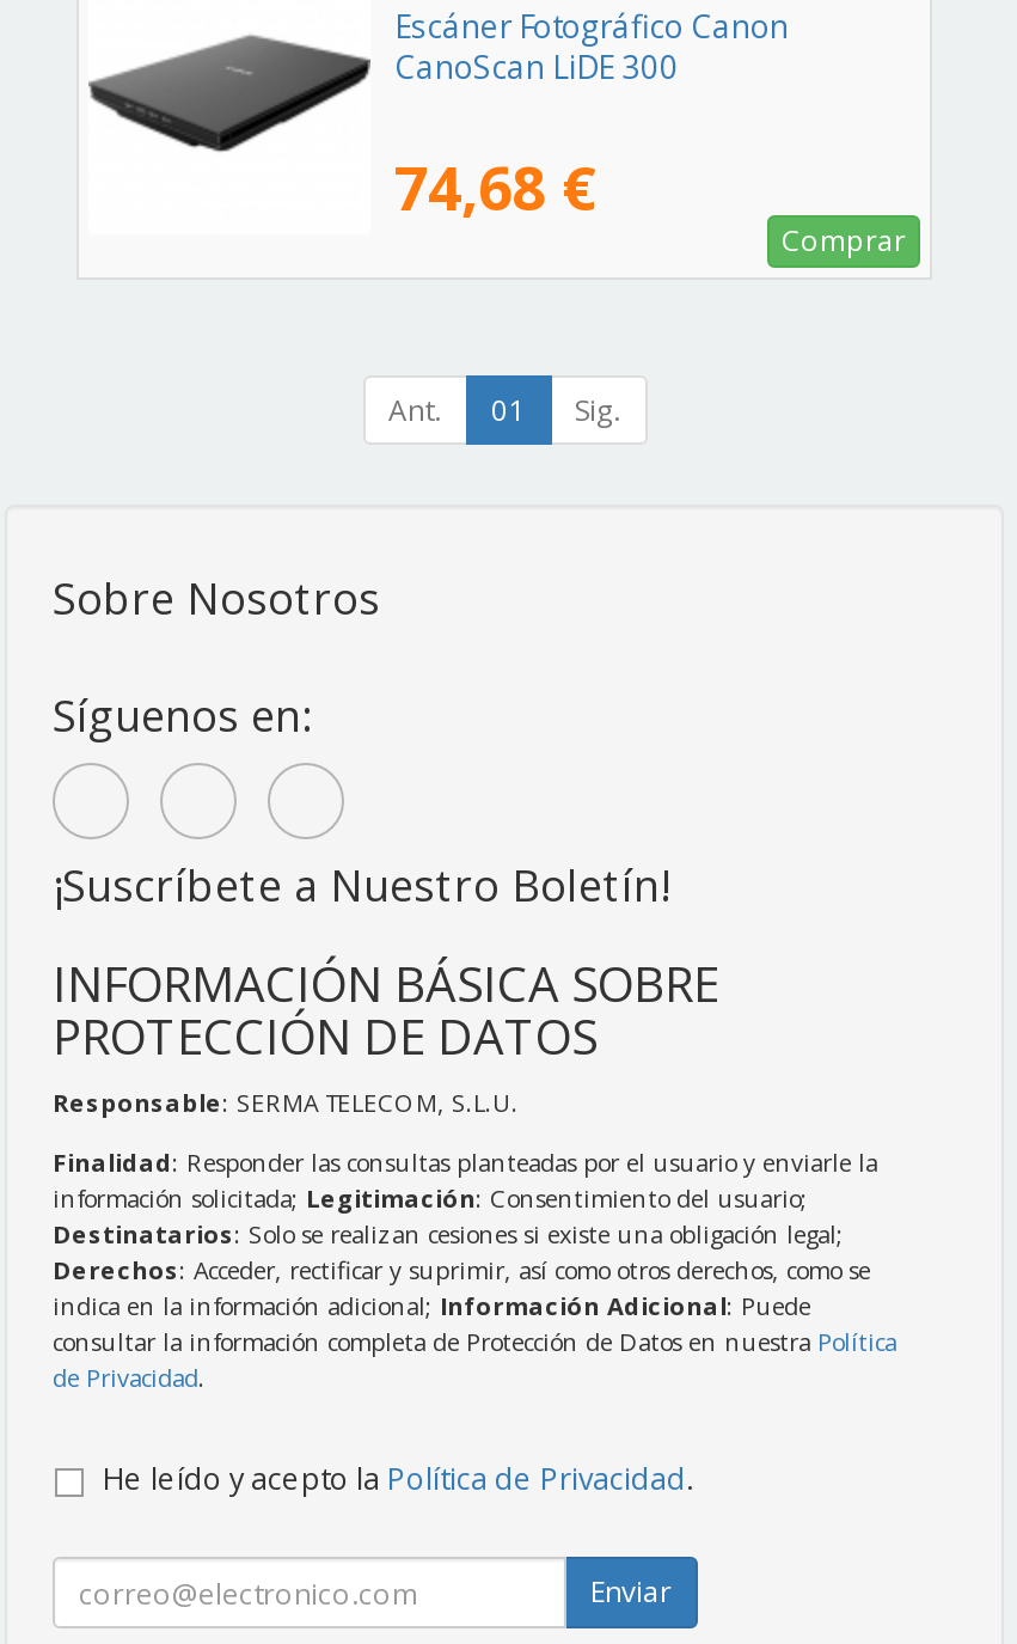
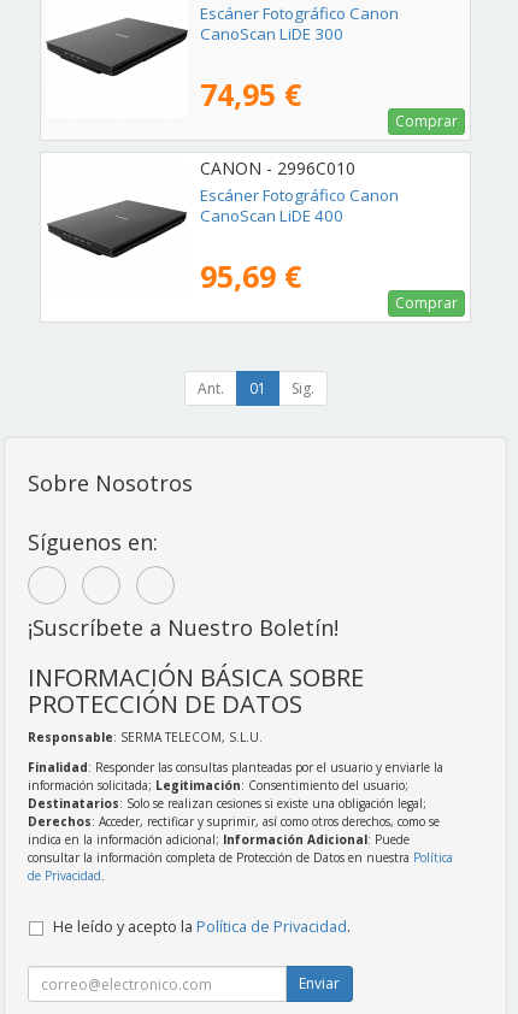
[394,146,595,227] 74,68 € -> [200,73,458,296] 74,95 € | Comprar | CANON - 2996C010 | Escáner Fotográfico Canon | CanoScan LiDE 400 | 95,69 €

